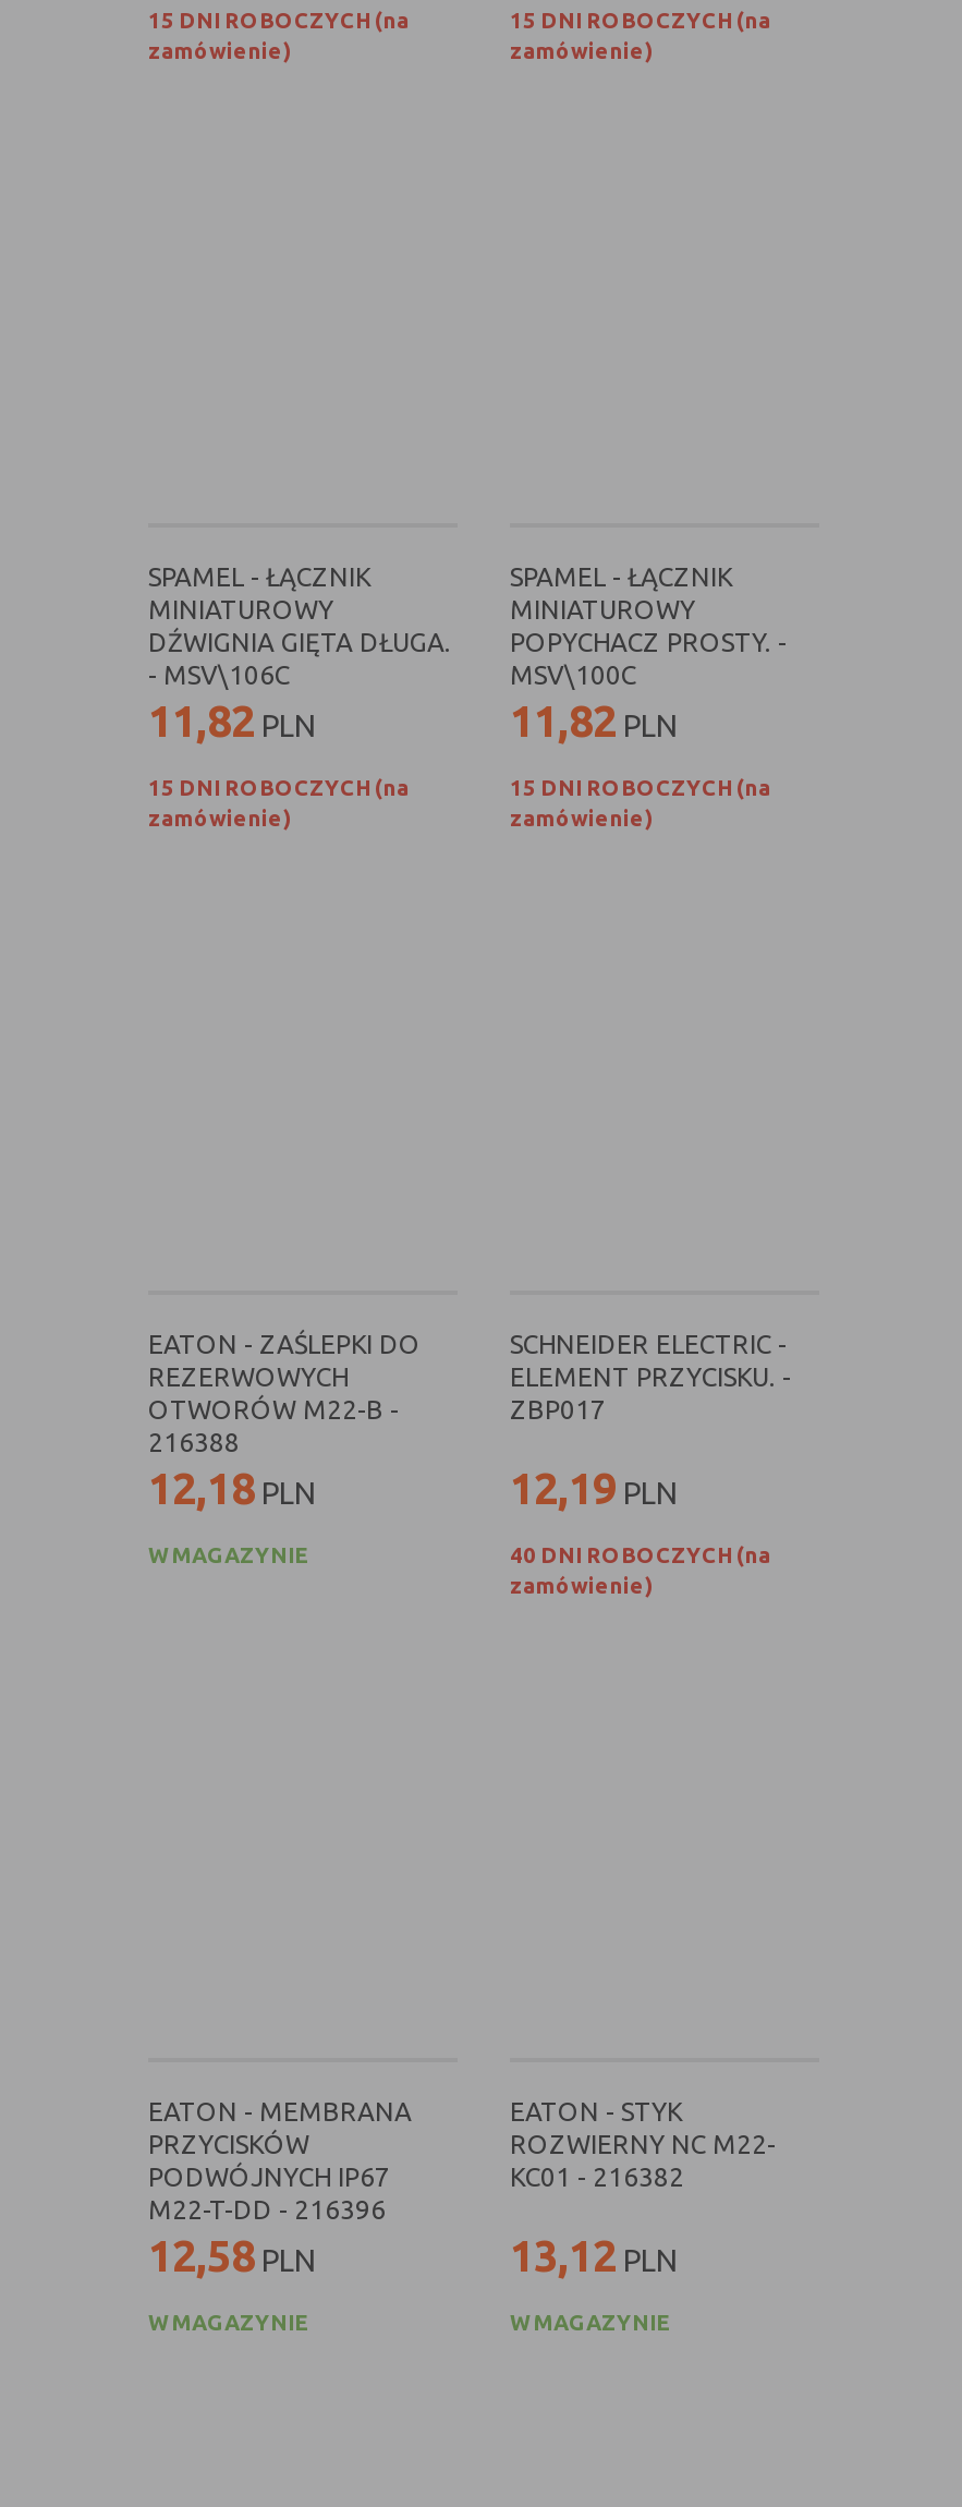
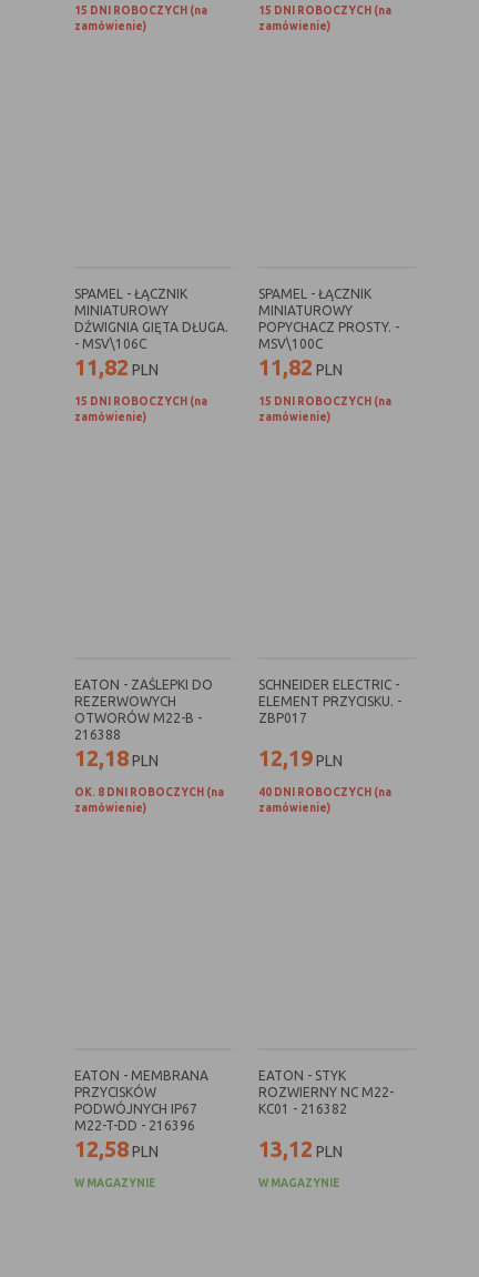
[148,1543,307,1567] W MAGAZYNIE -> [74,786,224,814] OK. 8 DNI ROBOCZYCH (na | zamówienie)

